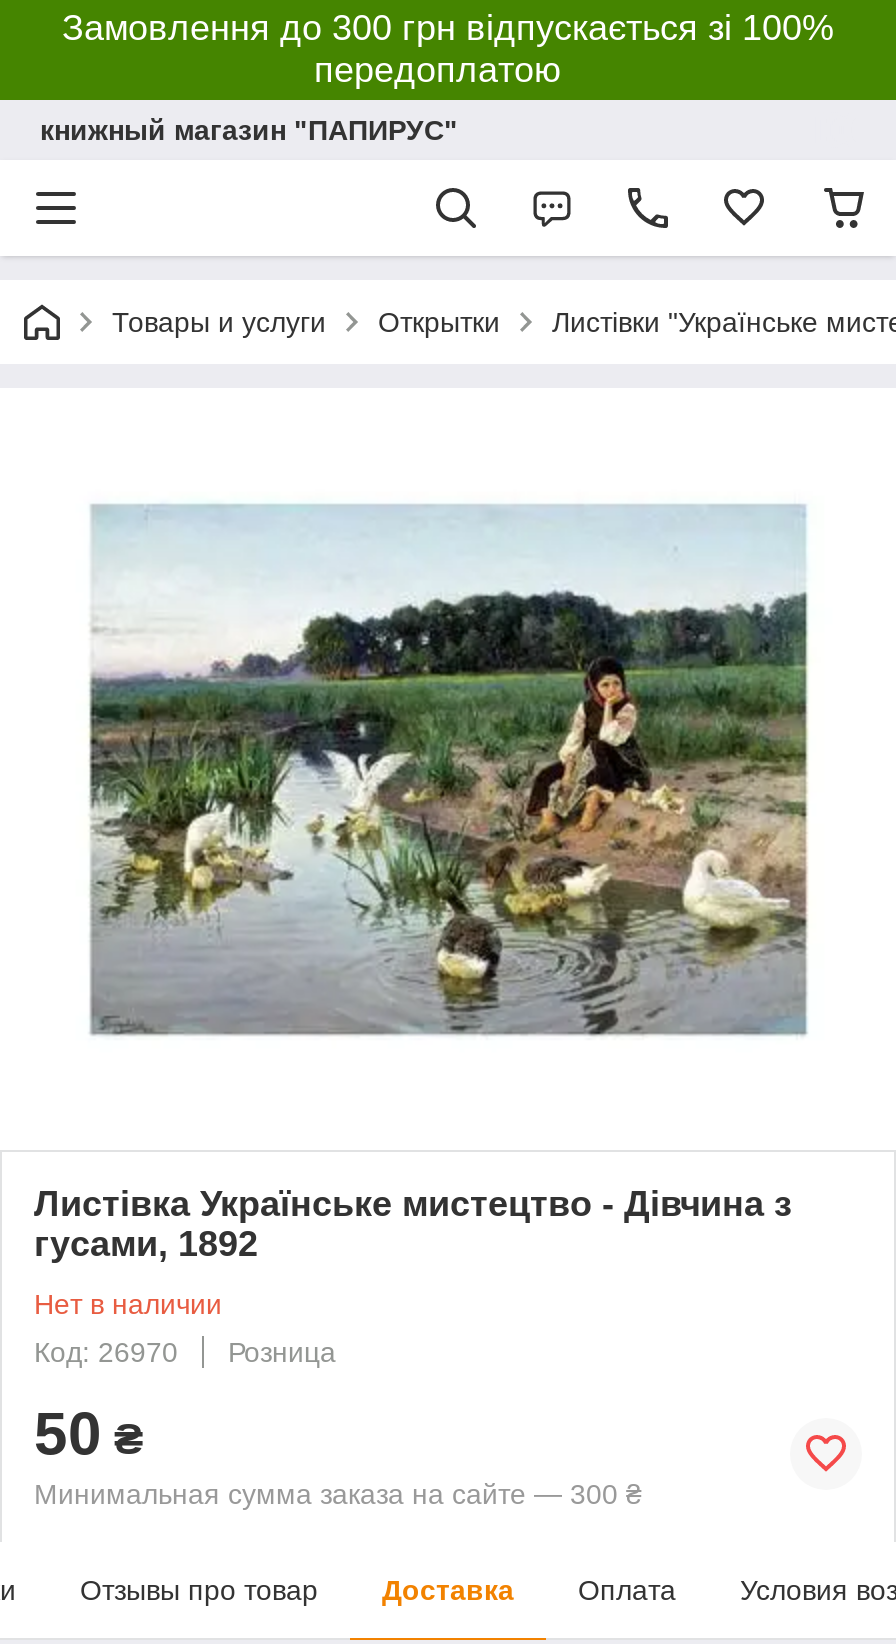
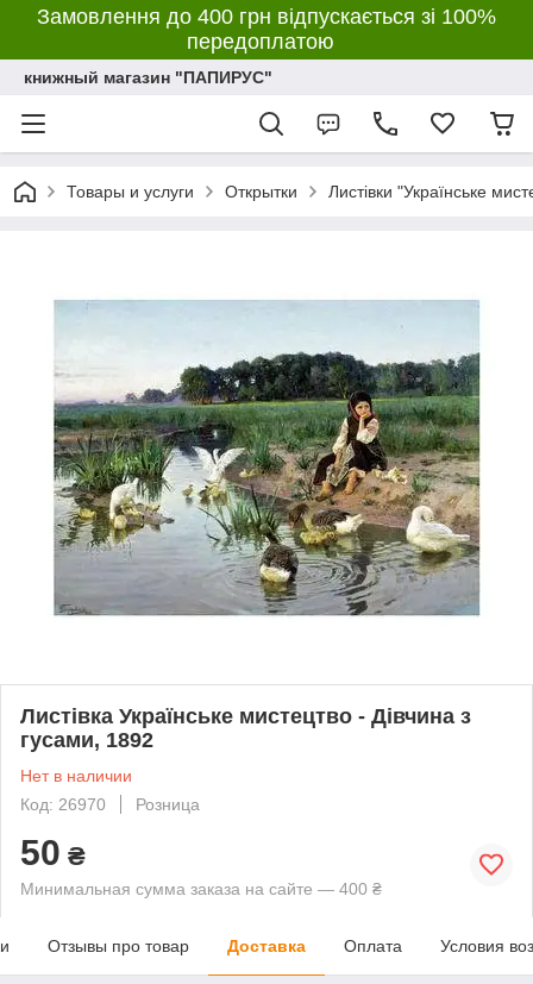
[62,8,834,48] Замовлення до 300 грн відпускається зі 100% -> [37,5,496,29] Замовлення до 400 грн відпускається зі 100%
[34,1478,642,1510] Минимальная сумма заказа на сайте — 300 ₴ -> [20,879,382,898] Минимальная сумма заказа на сайте — 400 ₴

